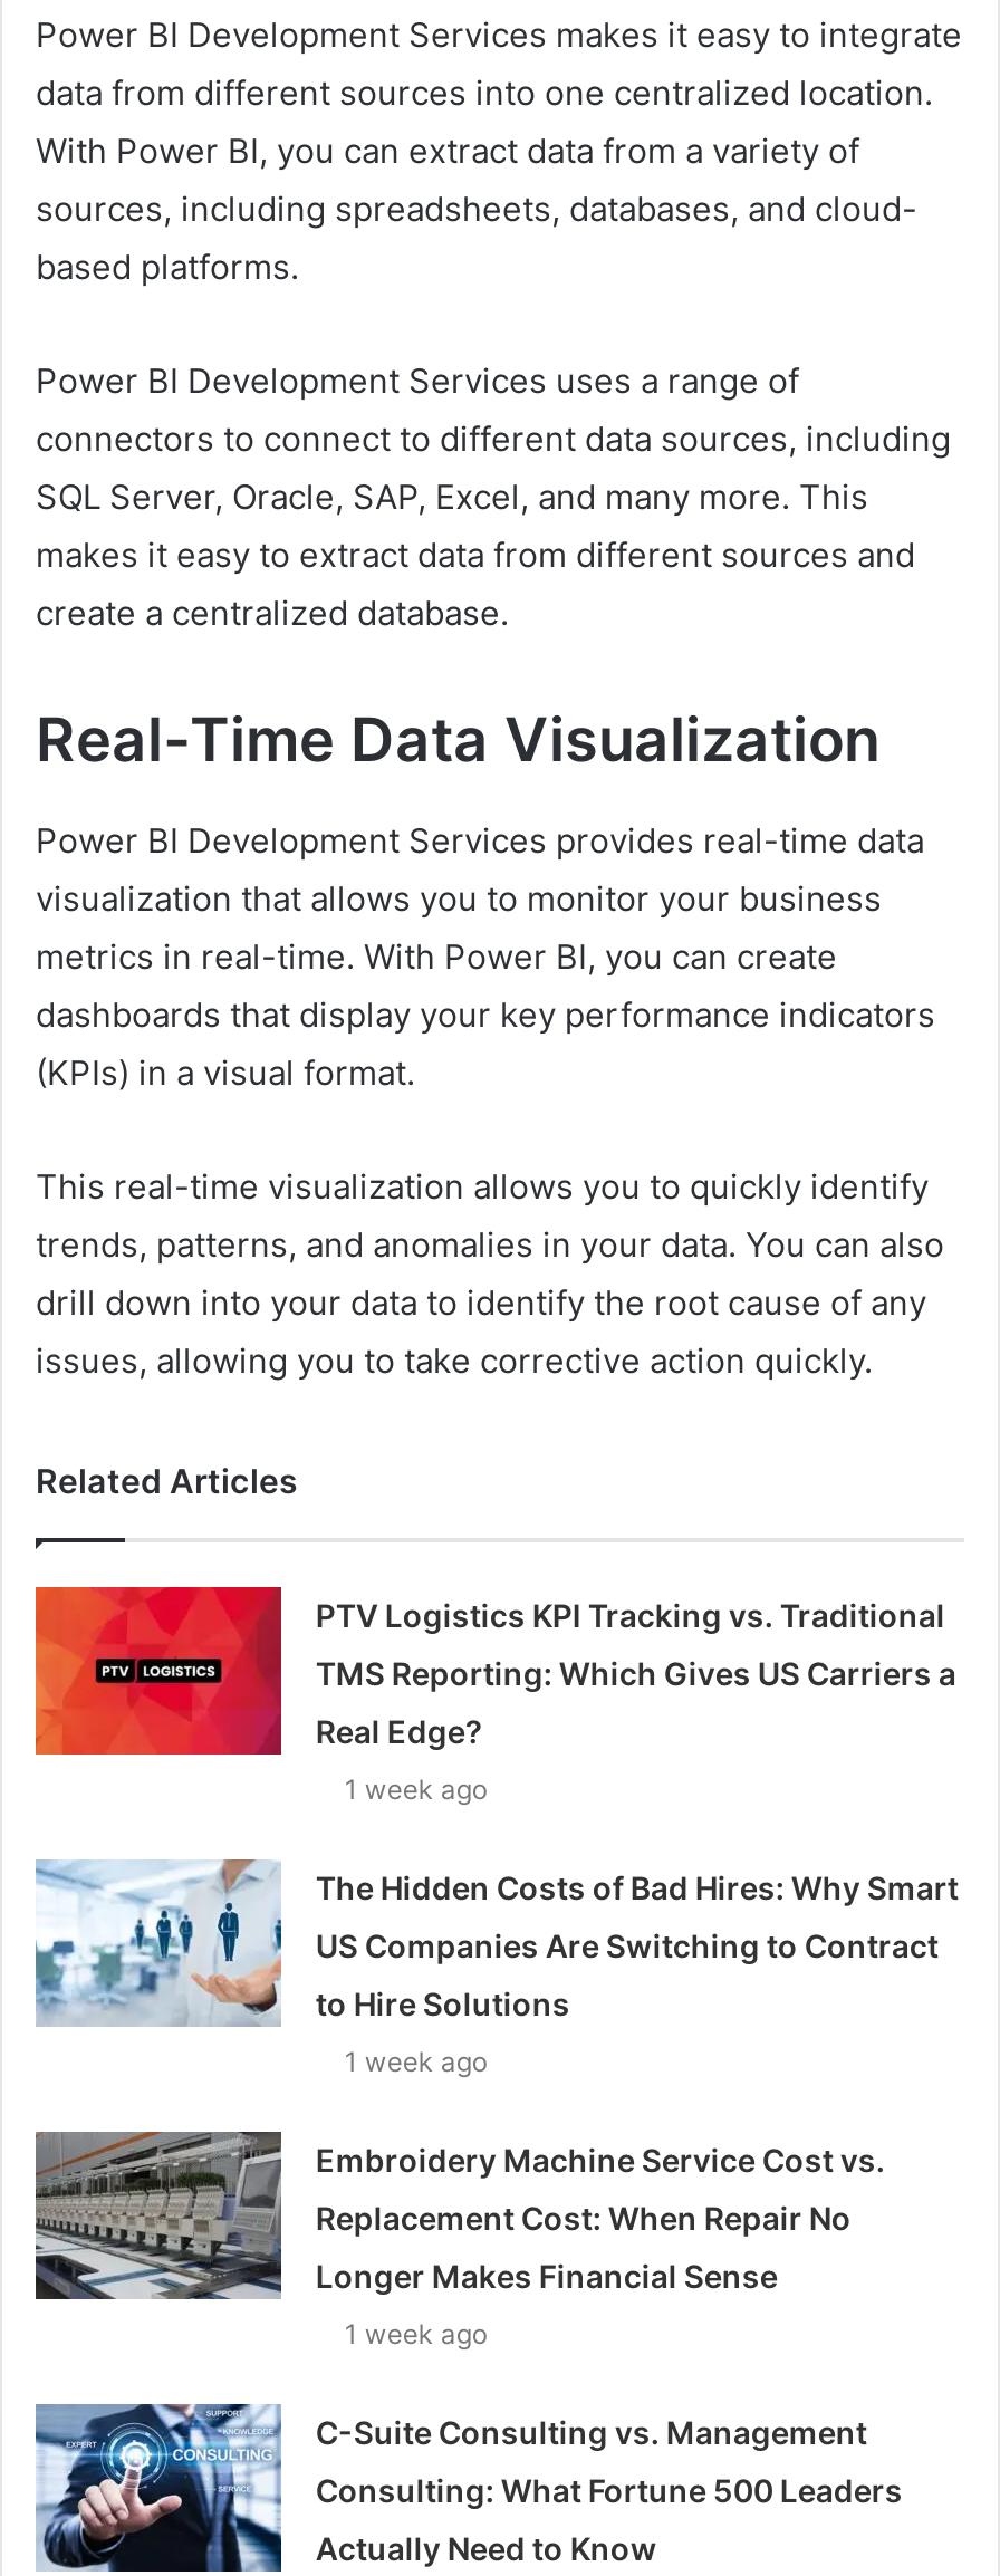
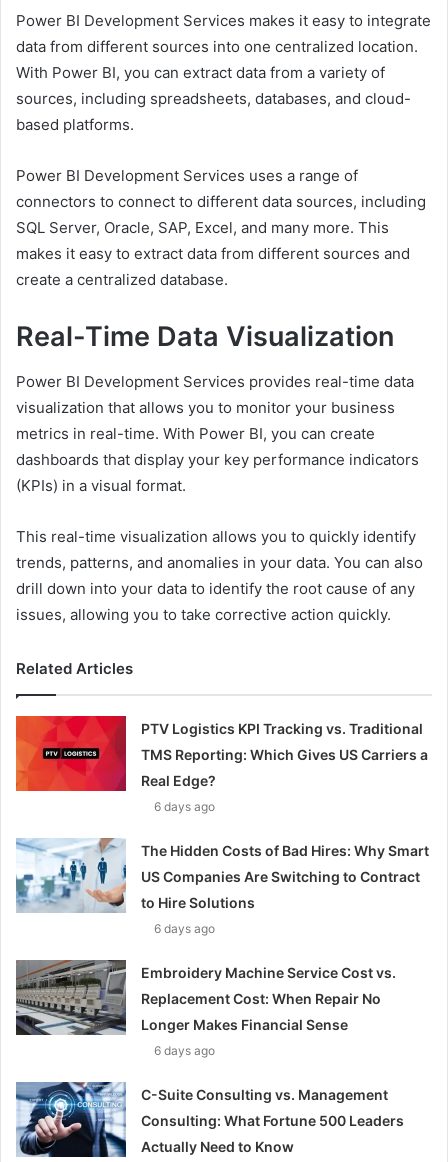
[344,1772,487,1806] 1 week ago -> [154,799,215,814] 6 days ago
[344,2045,487,2078] 1 week ago -> [154,921,215,936] 6 days ago
[344,2317,487,2350] 1 week ago -> [154,1043,215,1058] 6 days ago

